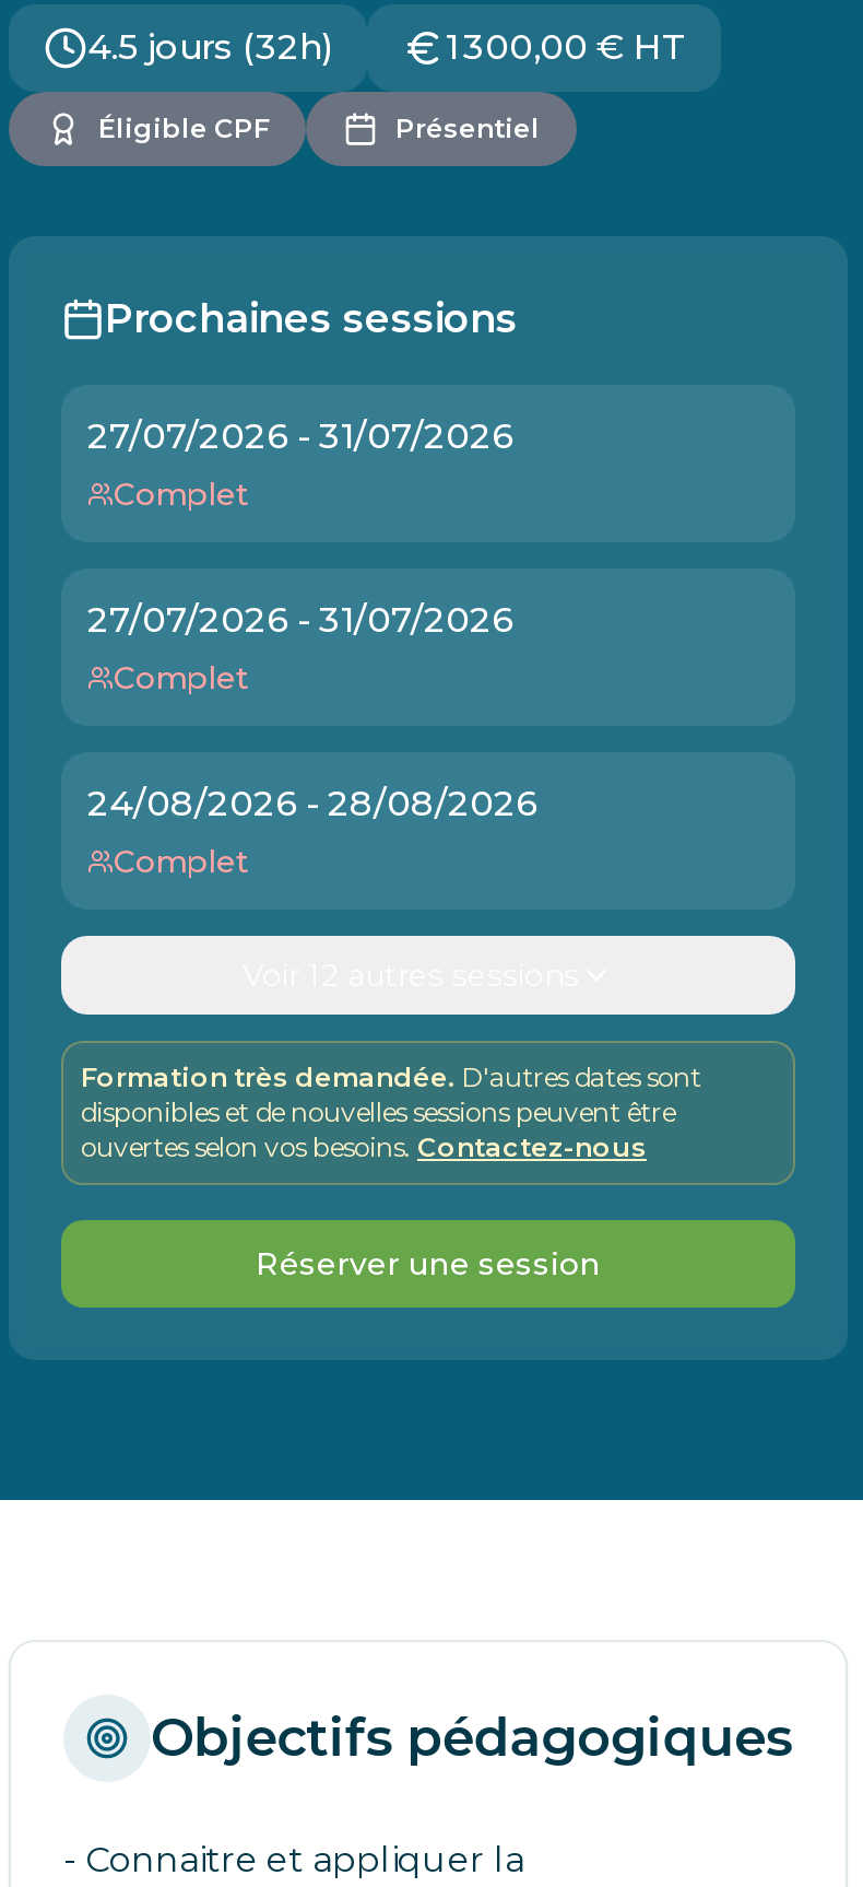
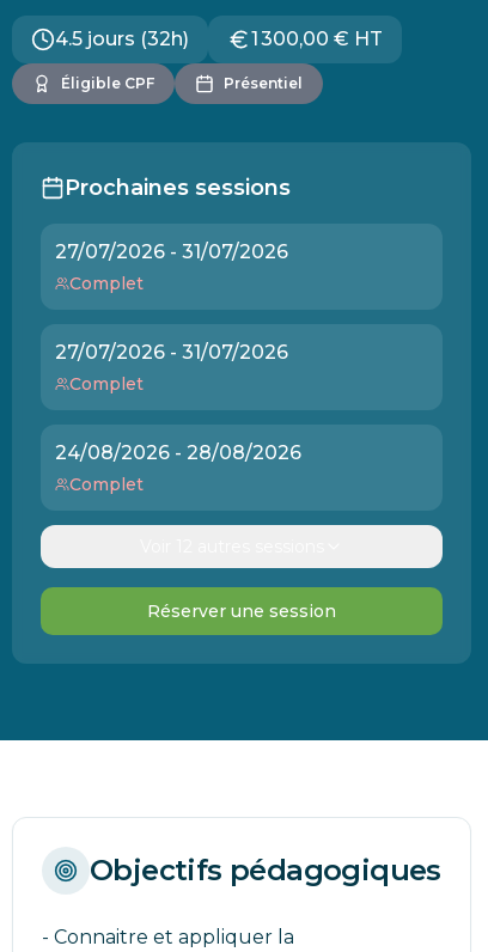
[81,1060,701,1163] Formation très demandée. D'autres dates sont | disponibles et de nouvelles sessions peuvent être | ouvertes selon vos besoins. Contactez-nous -> none

